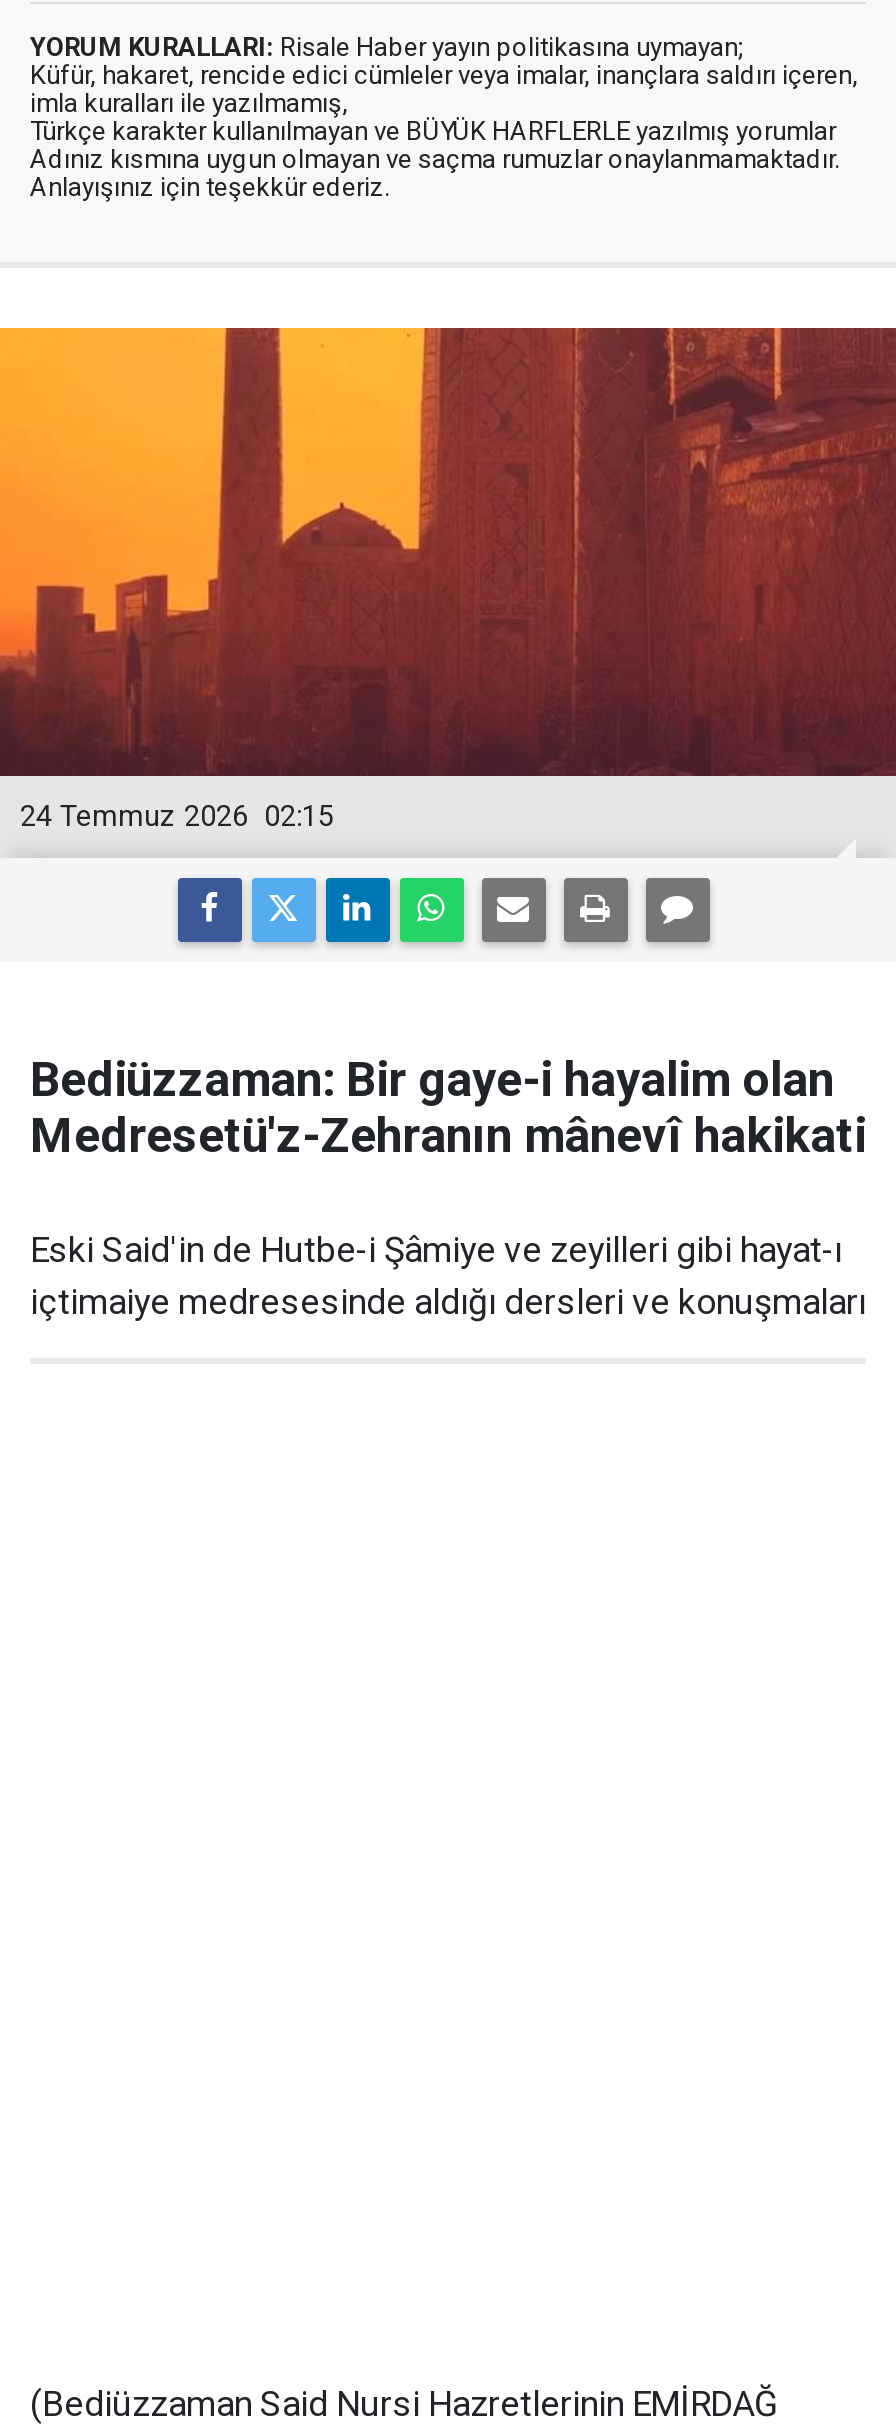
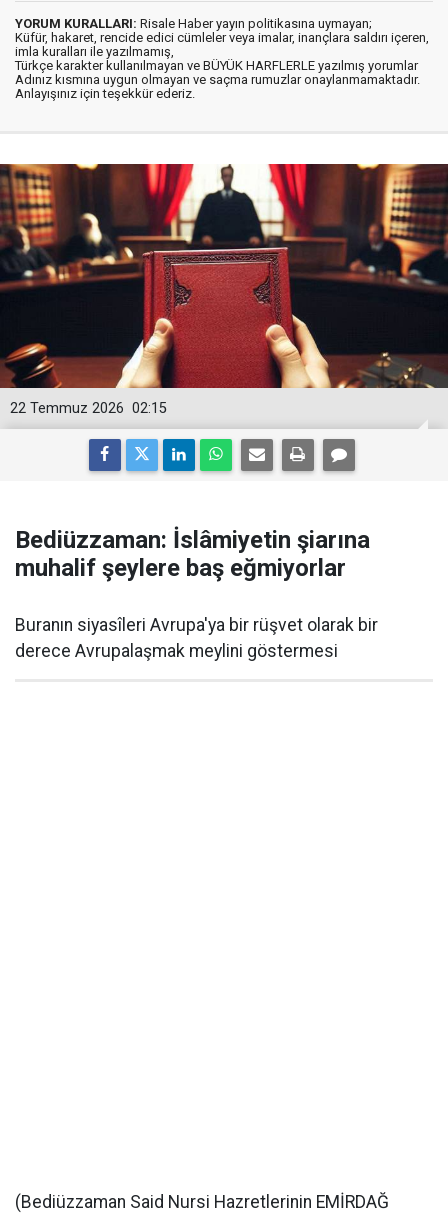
[6,326,890,834] [image] | 24 Temmuz 2026 02:15 -> [3,163,445,417] [image] | 22 Temmuz 2026 02:15
[30,1052,866,1164] Bediüzzaman: Bir gaye-i hayalim olan | Medresetü'z-Zehranın mânevî hakikati -> [15,526,370,582] Bediüzzaman: İslâmiyetin şiarına | muhalif şeylere baş eğmiyorlar
[30,1230,866,1322] Eski Said'in de Hutbe-i Şâmiye ve zeyilleri gibi hayat-ı | içtimaiye medresesinde aldığı dersleri ve konuşmaları -> [15,615,378,661] Buranın siyasîleri Avrupa'ya bir rüşvet olarak bir | derece Avrupalaşmak meylini göstermesi

